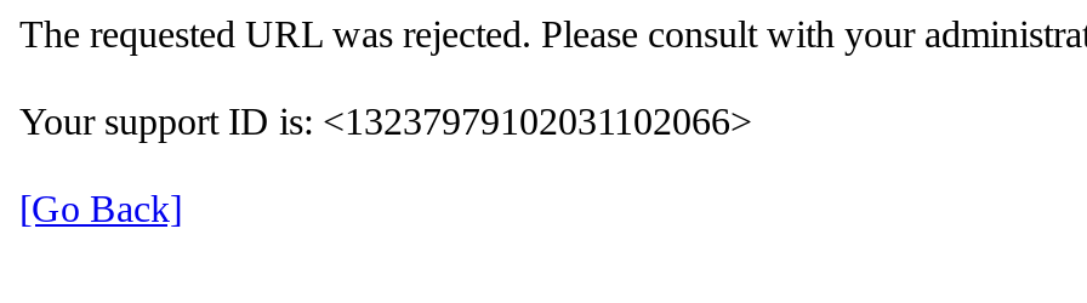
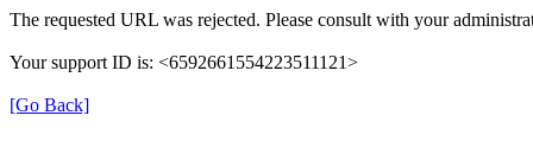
[19,101,752,142] Your support ID is: <13237979102031102066> -> [10,52,358,72] Your support ID is: <6592661554223511121>

